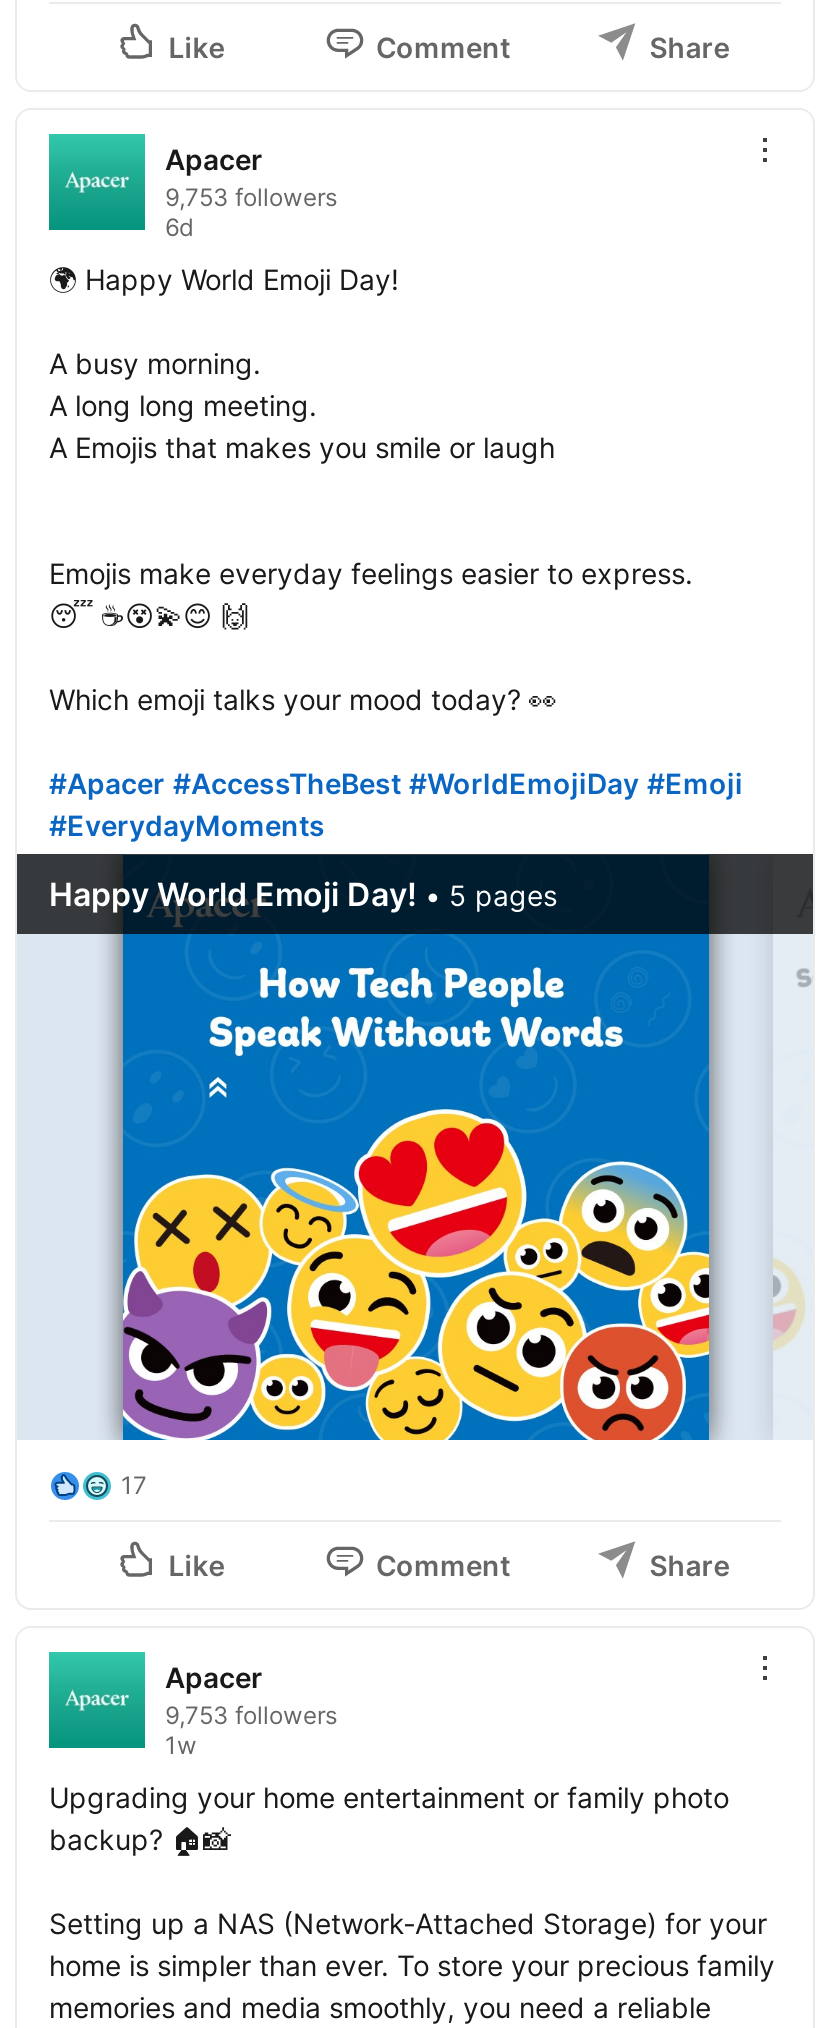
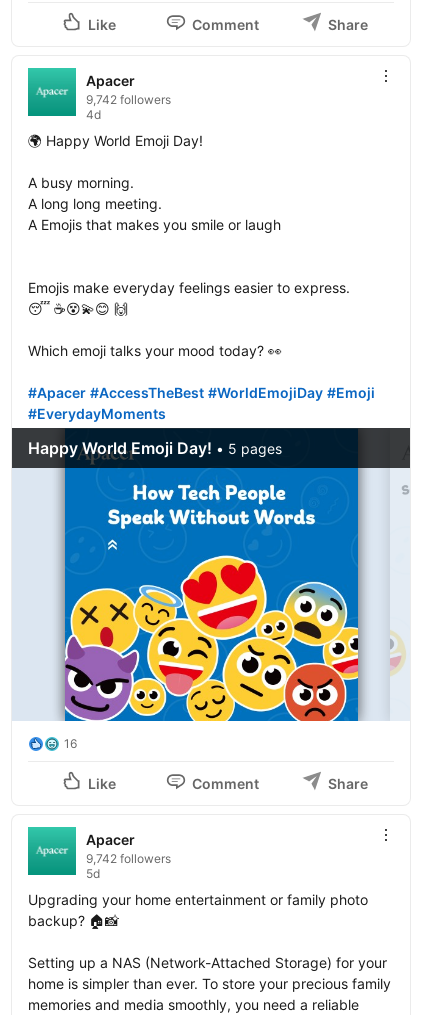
[165,182,337,242] 9,753 followers | 6d -> [86,92,171,122] 9,742 followers | 4d
[121,1470,147,1500] 17 -> [64,736,77,751] 16
[165,1700,337,1760] 9,753 followers | 1w -> [86,851,171,881] 9,742 followers | 5d

